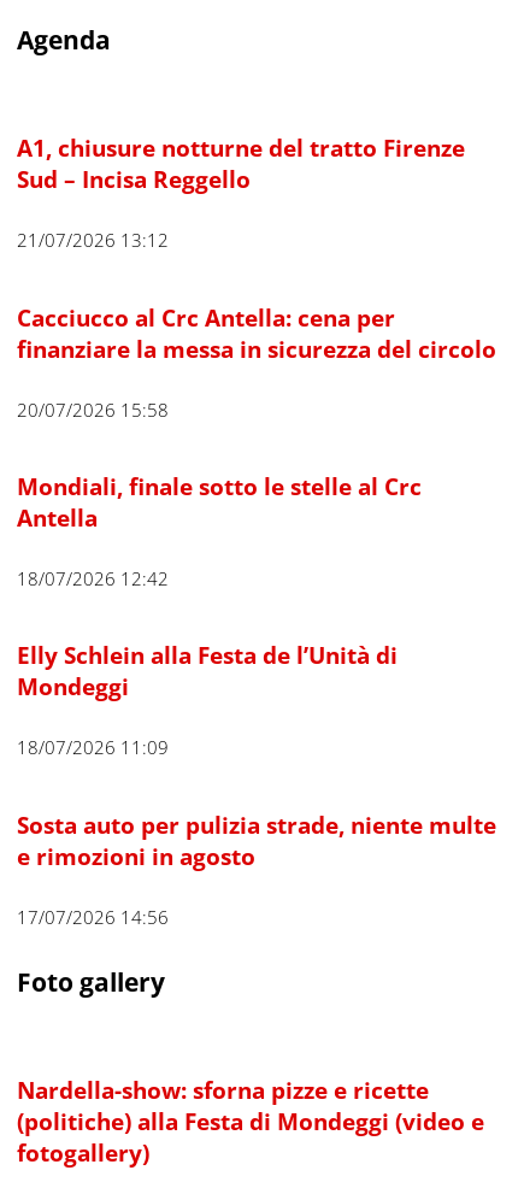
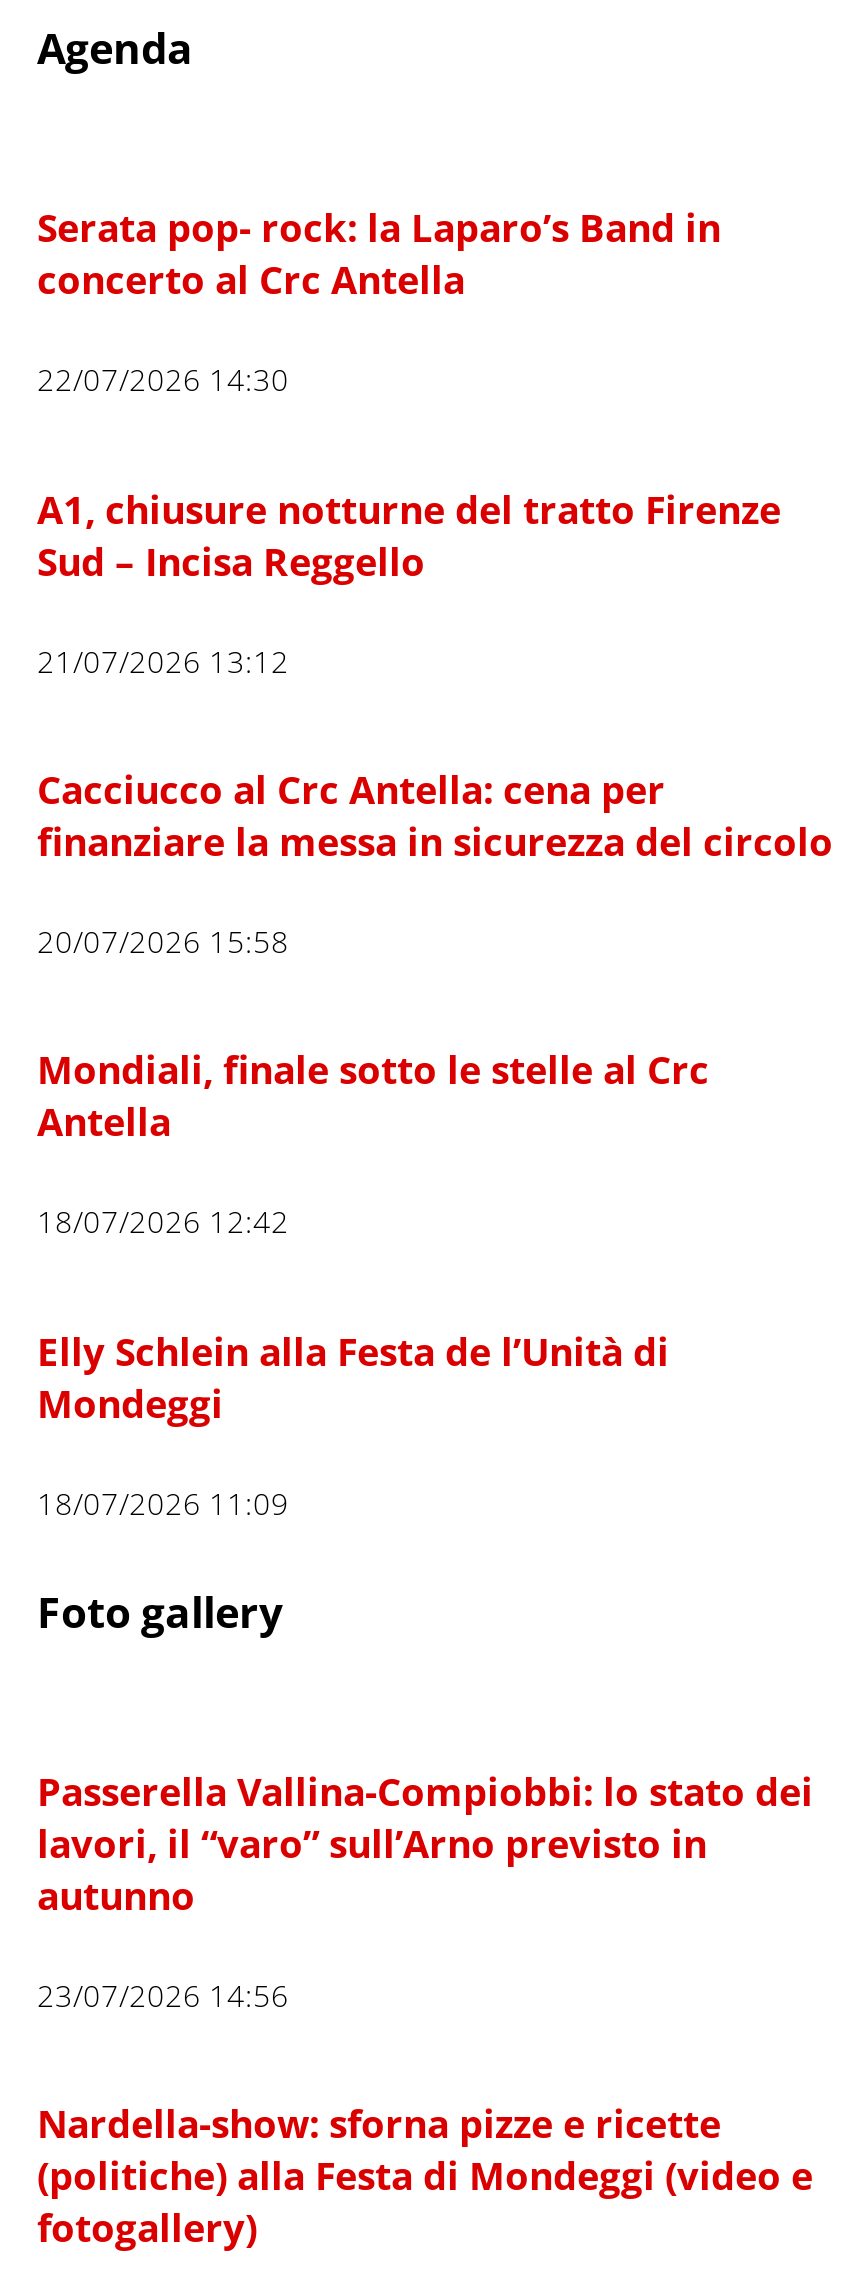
none -> [37,202,721,399] Serata pop- rock: la Laparo’s Band in | concerto al Crc Antella | 22/07/2026 14:30
[17,809,496,928] Sosta auto per pulizia strade, niente multe | e rimozioni in agosto | 17/07/2026 14:56 -> none
none -> [37,1765,813,2014] Passerella Vallina-Compiobbi: lo stato dei | lavori, il “varo” sull’Arno previsto in | autunno | 23/07/2026 14:56

